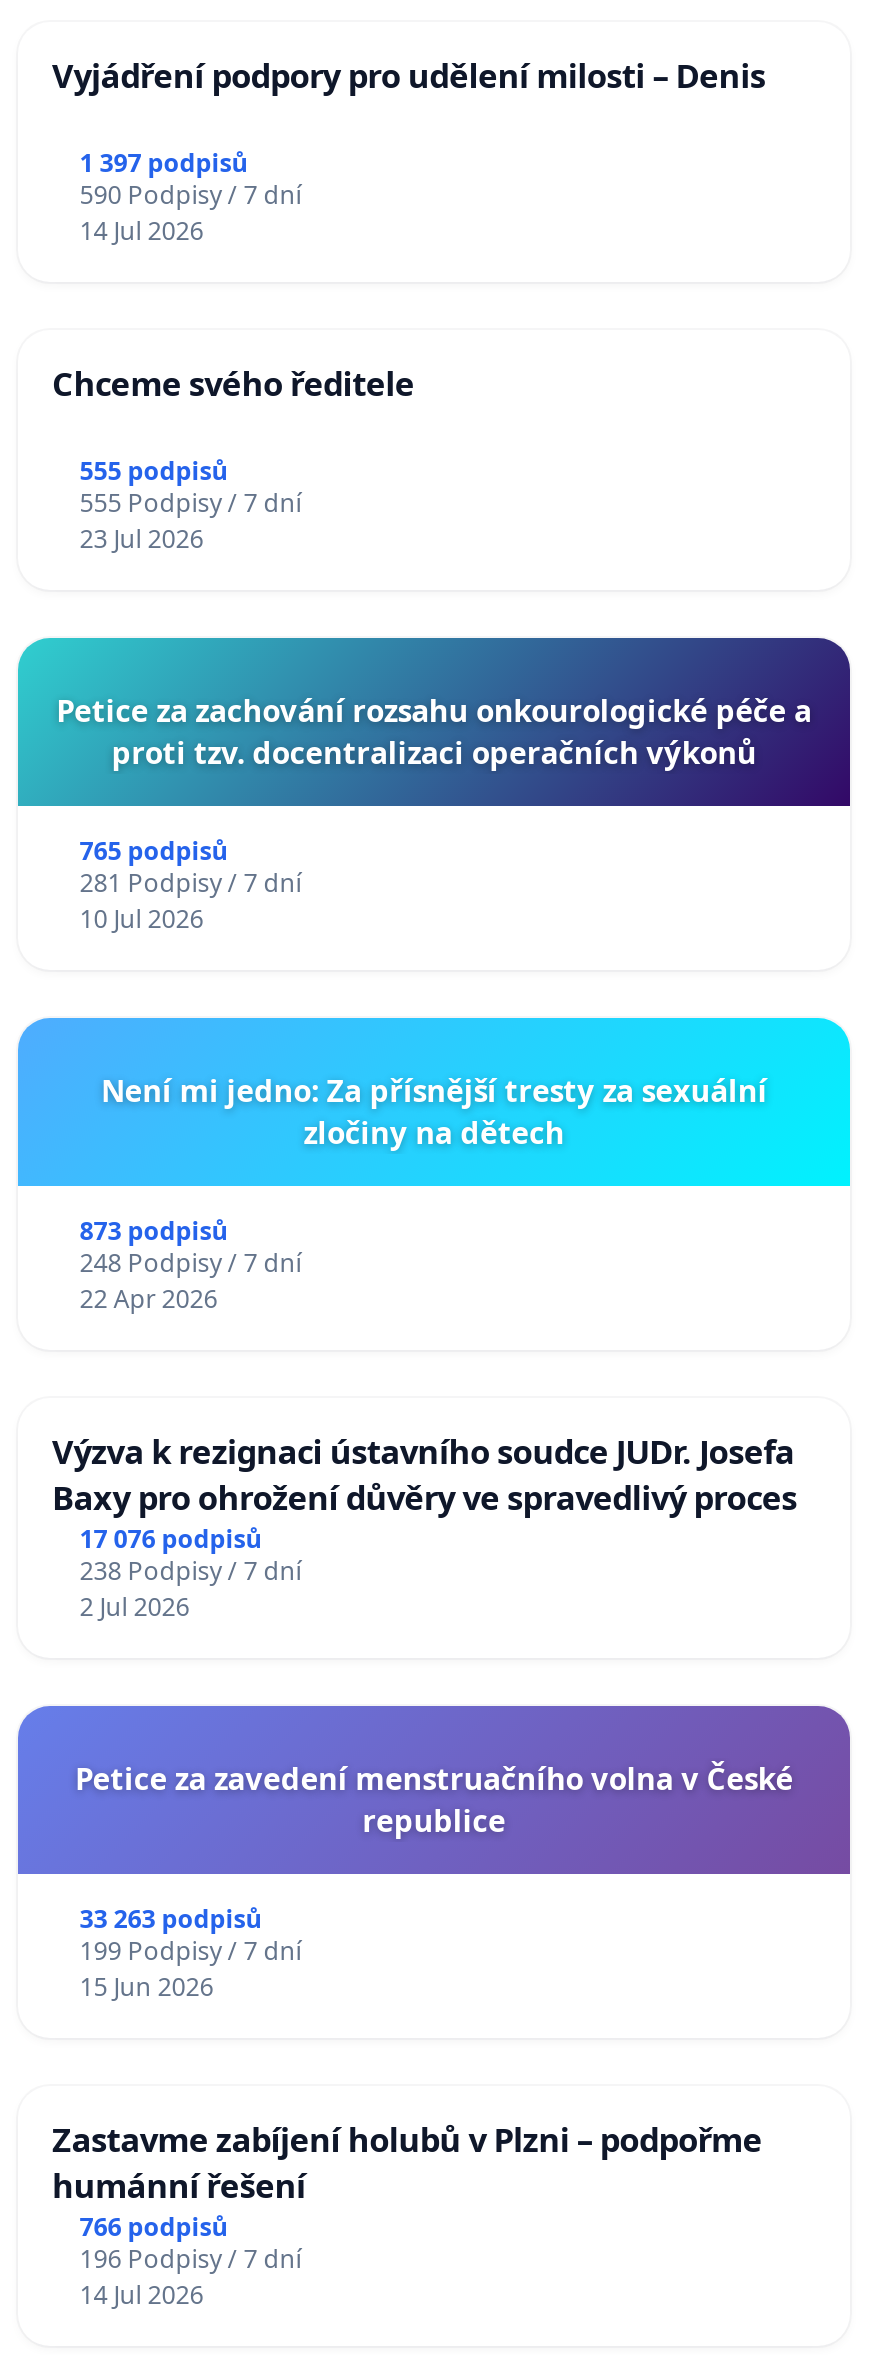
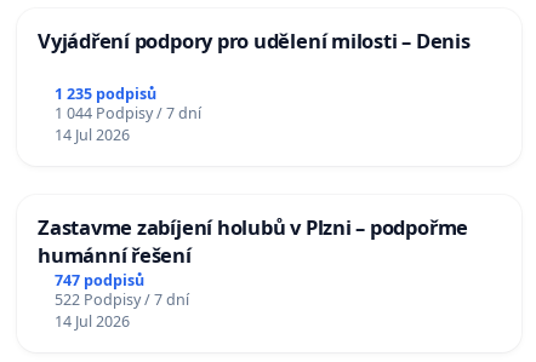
[80,146,248,180] 1 397 podpisů -> [54,84,156,104] 1 235 podpisů
[80,178,302,212] 590 Podpisy / 7 dní -> [54,103,201,124] 1 044 Podpisy / 7 dní
[52,360,414,556] Chceme svého ředitele | 555 podpisů | 555 Podpisy / 7 dní | 23 Jul 2026 -> none
[16,636,852,936] [image] | Petice za zachování rozsahu onkourologické péče a | proti tzv. docentralizaci operačních výkonů | 765 podpisů | 281 Podpisy / 7 dní | 10 Jul 2026 -> none
[16,1014,852,1624] [image] | Není mi jedno: Za přísnější tresty za sexuální | zločiny na dětech | 873 podpisů | 248 Podpisy / 7 dní | 22 Apr 2026 | Výzva k rezignaci ústavního soudce JUDr. Josefa | Baxy pro ohrožení důvěry ve spravedlivý proces | 17 076 podpisů | 238 Podpisy / 7 dní | 2 Jul 2026 -> none
[16,1702,852,2004] [image] | Petice za zavedení menstruačního volna v České | republice | 33 263 podpisů | 199 Podpisy / 7 dní | 15 Jun 2026 -> none
[80,2210,228,2244] 766 podpisů -> [54,270,144,291] 747 podpisů
[80,2242,302,2276] 196 Podpisy / 7 dní -> [54,289,189,310] 522 Podpisy / 7 dní

